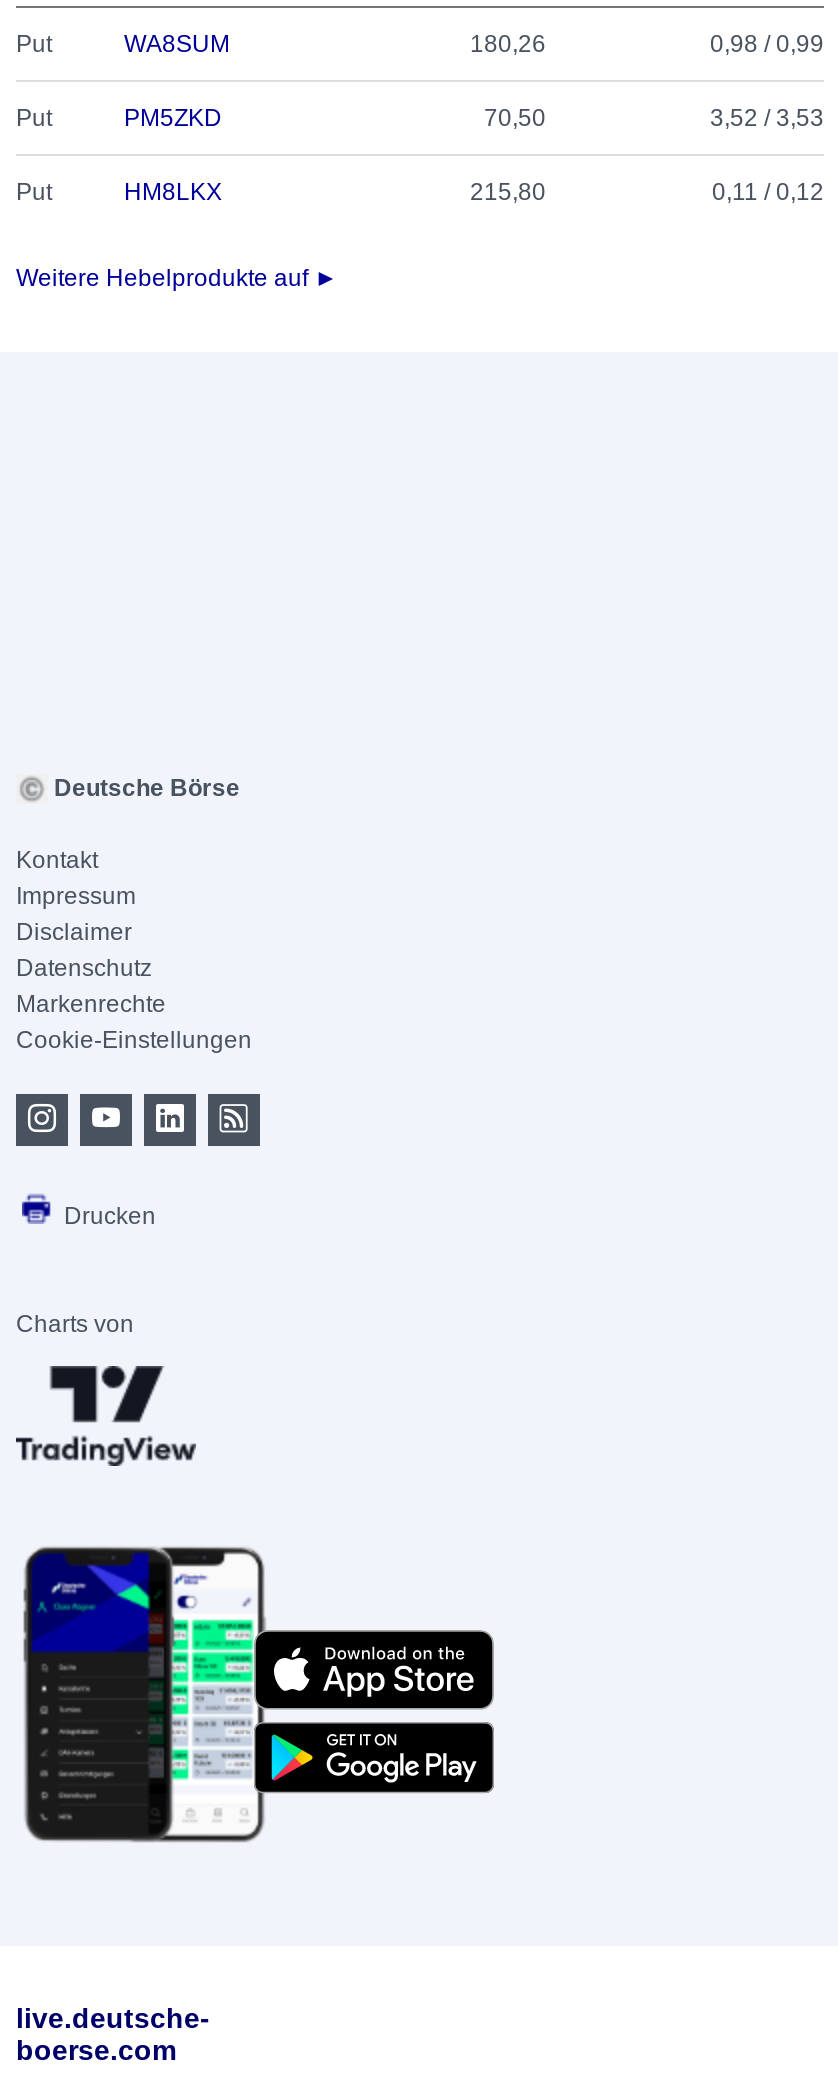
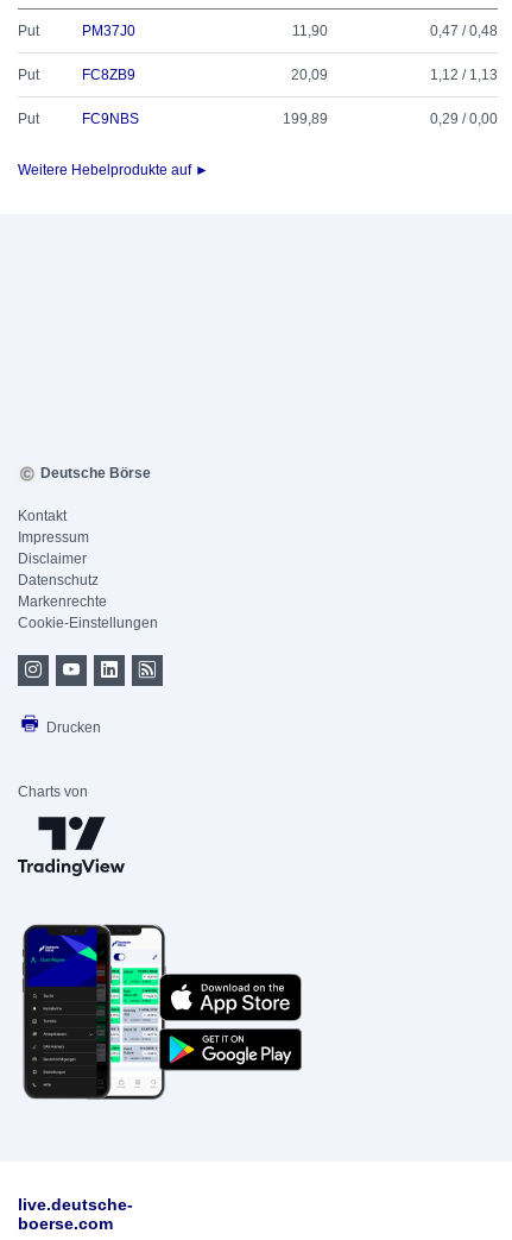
[124,30,824,58] WA8SUM | 180,26 | 0,98 / 0,99 -> [82,23,498,39] PM37J0 | 11,90 | 0,47 / 0,48
[124,104,824,132] PM5ZKD | 70,50 | 3,52 / 3,53 -> [82,67,498,83] FC8ZB9 | 20,09 | 1,12 / 1,13
[124,178,824,206] HM8LKX | 215,80 | 0,11 / 0,12 -> [82,111,498,127] FC9NBS | 199,89 | 0,29 / 0,00

